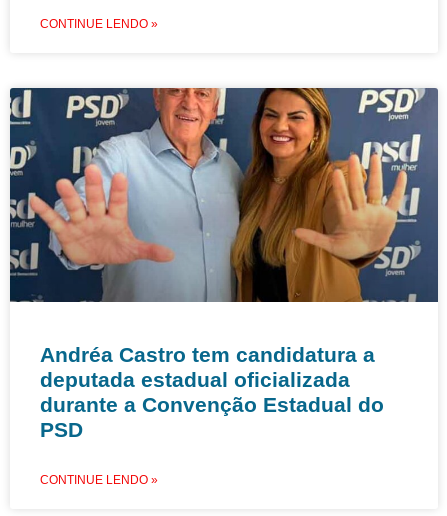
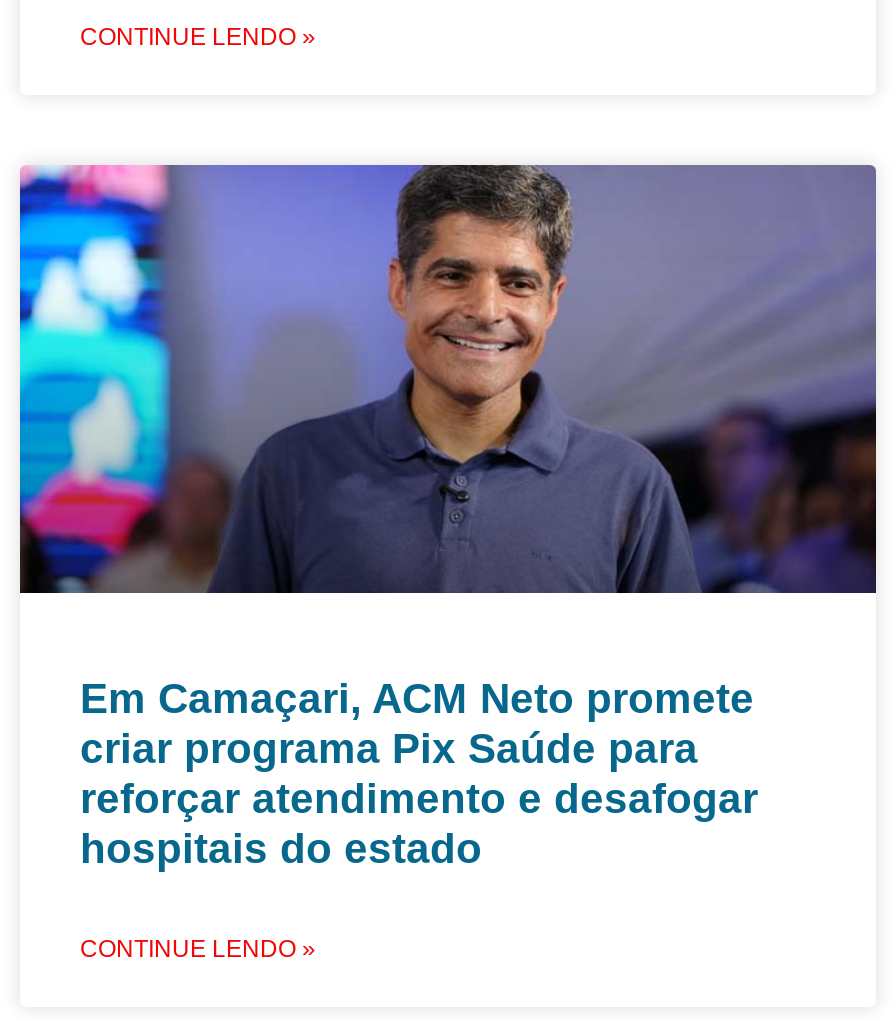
[9,87,438,303] [image] -> [18,163,878,595] [image]
[40,343,384,441] Andréa Castro tem candidatura a | deputada estadual oficializada | durante a Convenção Estadual do | PSD -> [80,675,758,871] Em Camaçari, ACM Neto promete | criar programa Pix Saúde para | reforçar atendimento e desafogar | hospitais do estado

